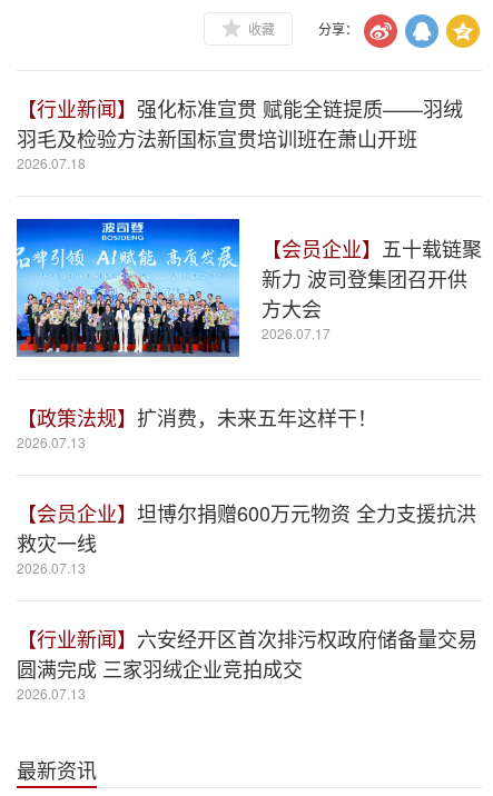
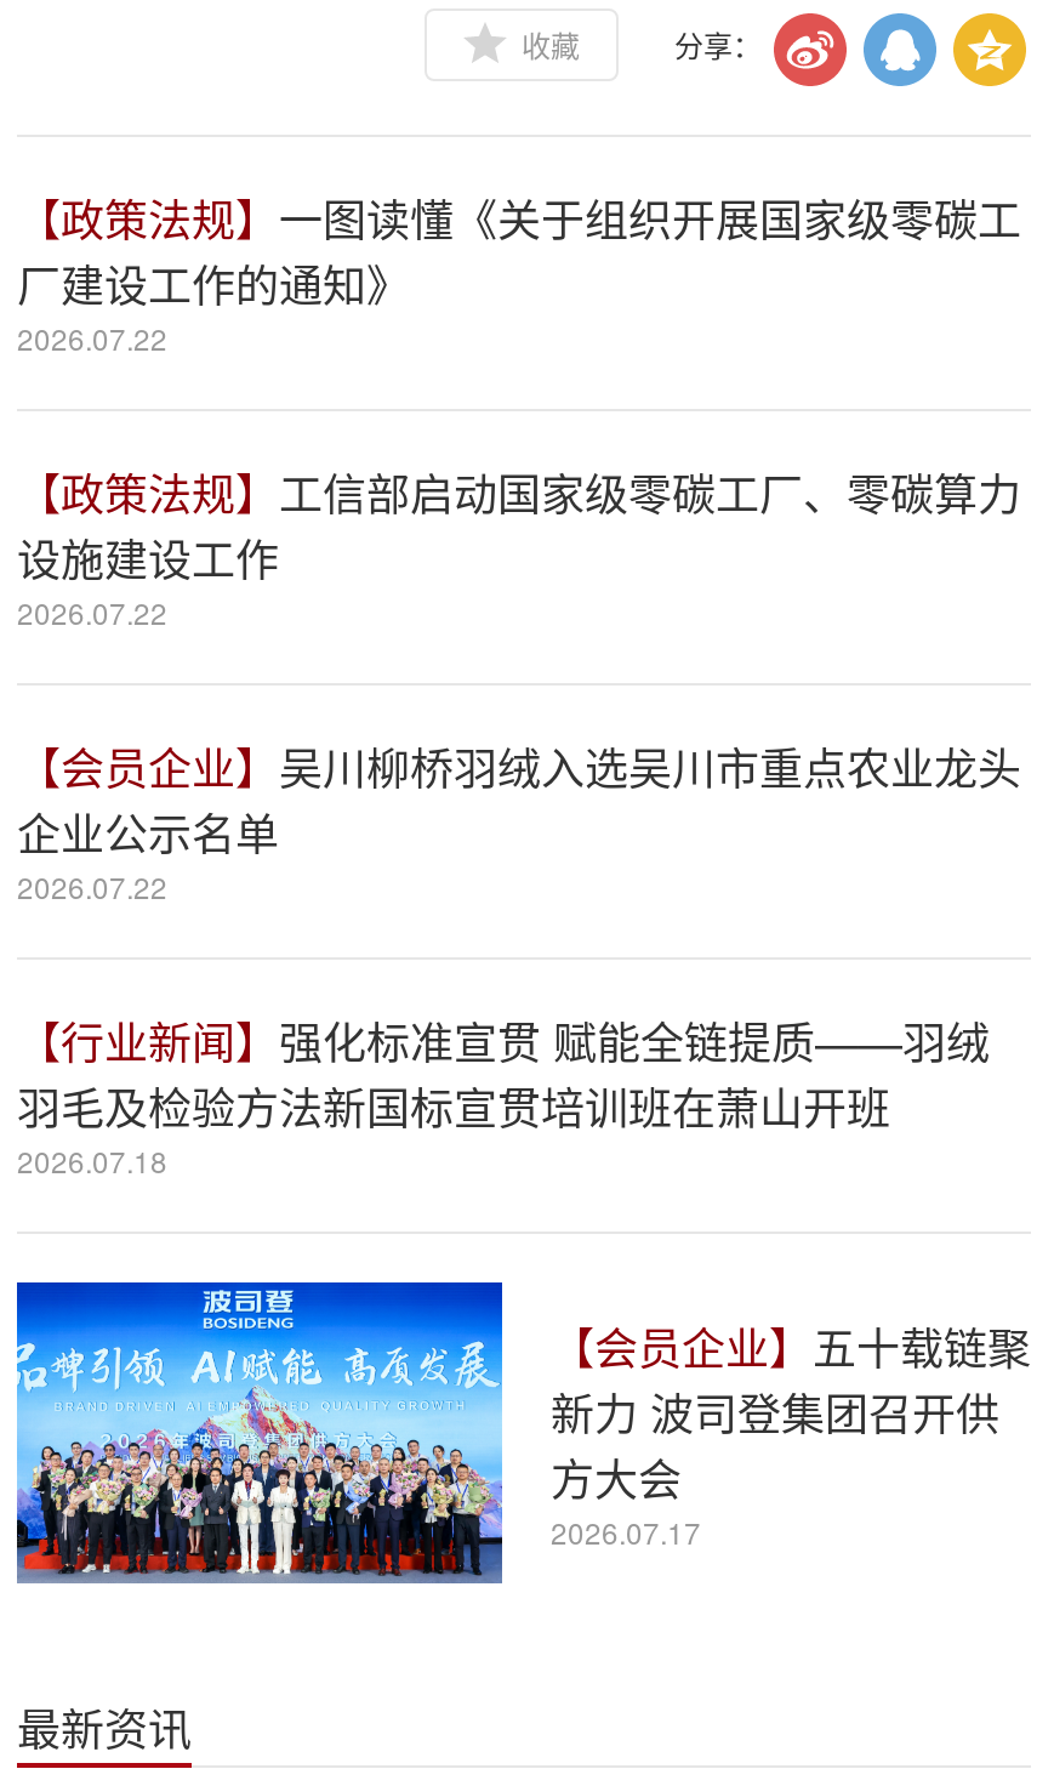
none -> [17,185,1021,906] 【政策法规】一图读懂《关于组织开展国家级零碳工 | 厂建设工作的通知》 | 2026.07.22 | 【政策法规】工信部启动国家级零碳工厂、零碳算力 | 设施建设工作 | 2026.07.22 | 【会员企业】吴川柳桥羽绒入选吴川市重点农业龙头 | 企业公示名单 | 2026.07.22
moved [14,93,482,358] -> [12,1008,1031,1586]: [image] | 【行业新闻】强化标准宣贯 赋能全链提质——羽绒 | 羽毛及检验方法新国标宣贯培训班在萧山开班 | 2026.07.18 | 【会员企业】五十载链聚 | 新力 波司登集团召开供 | 方大会 | 2026.07.17
[17,403,477,703] 【政策法规】扩消费，未来五年这样干！ | 2026.07.13 | 【会员企业】坦博尔捐赠600万元物资 全力支援抗洪 | 救灾一线 | 2026.07.13 | 【行业新闻】六安经开区首次排污权政府储备量交易 | 圆满完成 三家羽绒企业竞拍成交 | 2026.07.13 -> none

